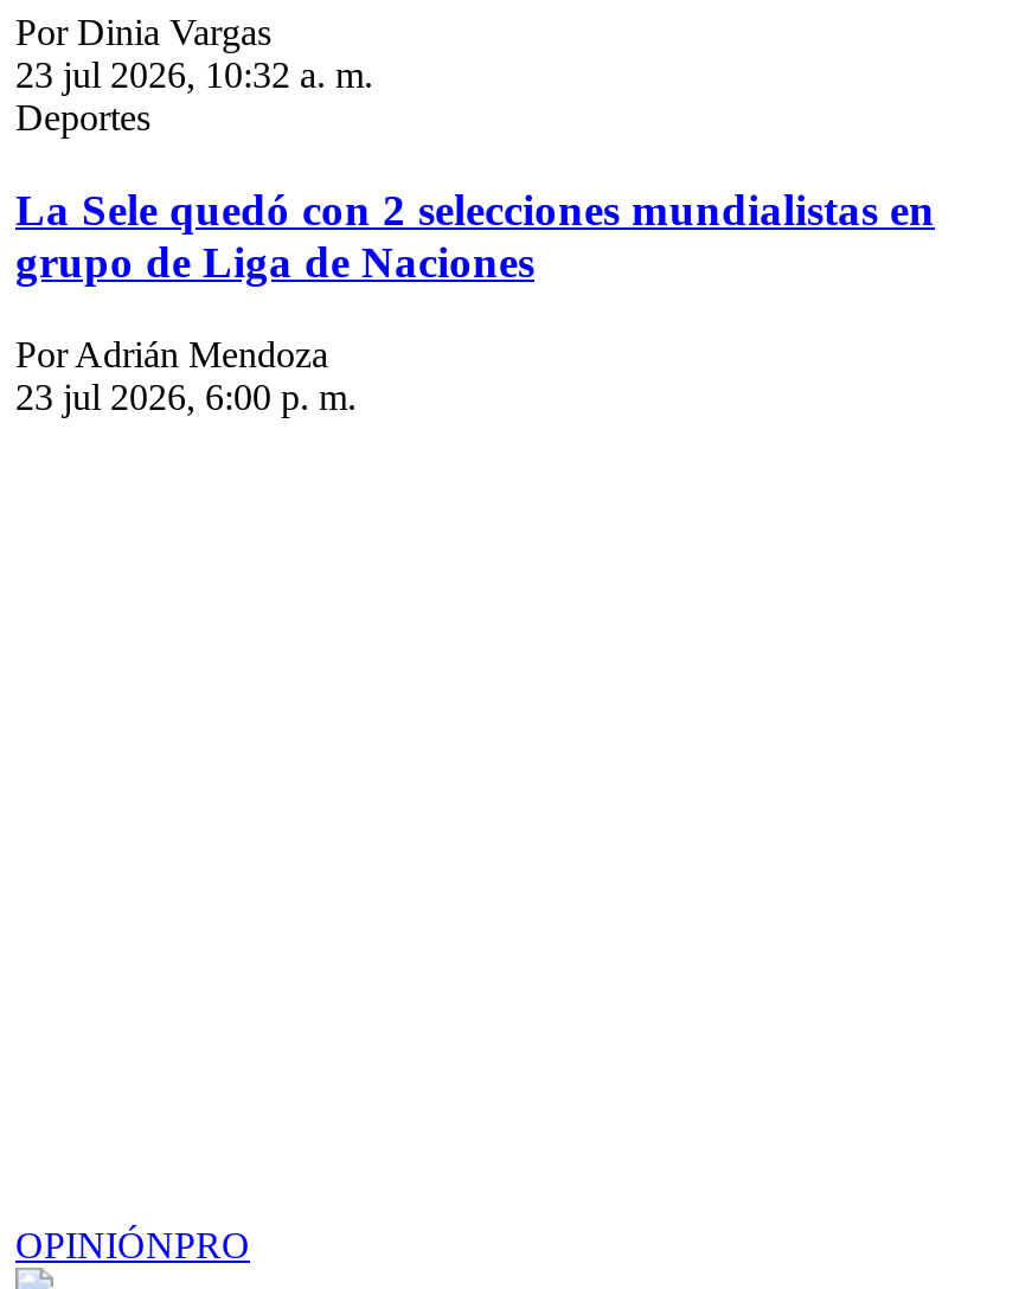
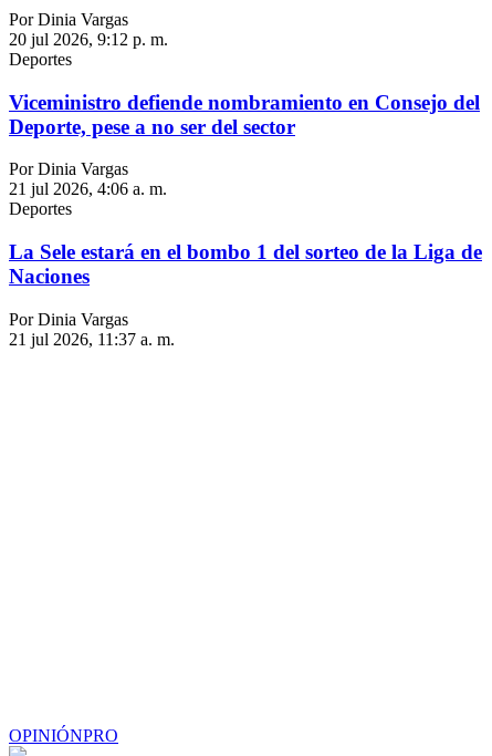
[15,56,373,96] 23 jul 2026, 10:32 a. m. -> [9,30,168,49] 20 jul 2026, 9:12 p. m.
[15,186,935,417] La Sele quedó con 2 selecciones mundialistas en | grupo de Liga de Naciones | Por Adrián Mendoza | 23 jul 2026, 6:00 p. m. -> [9,91,482,349] Viceministro defiende nombramiento en Consejo del | Deporte, pese a no ser del sector | Por Dinia Vargas | 21 jul 2026, 4:06 a. m. | Deportes | La Sele estará en el bombo 1 del sorteo de la Liga de | Naciones | Por Dinia Vargas | 21 jul 2026, 11:37 a. m.

